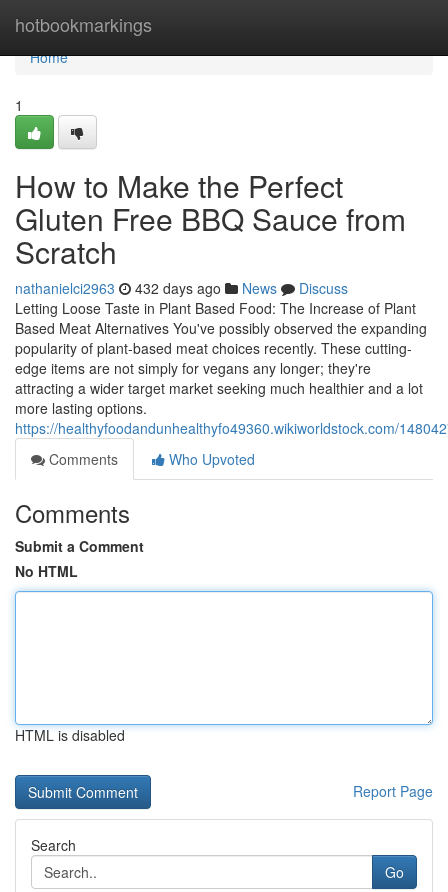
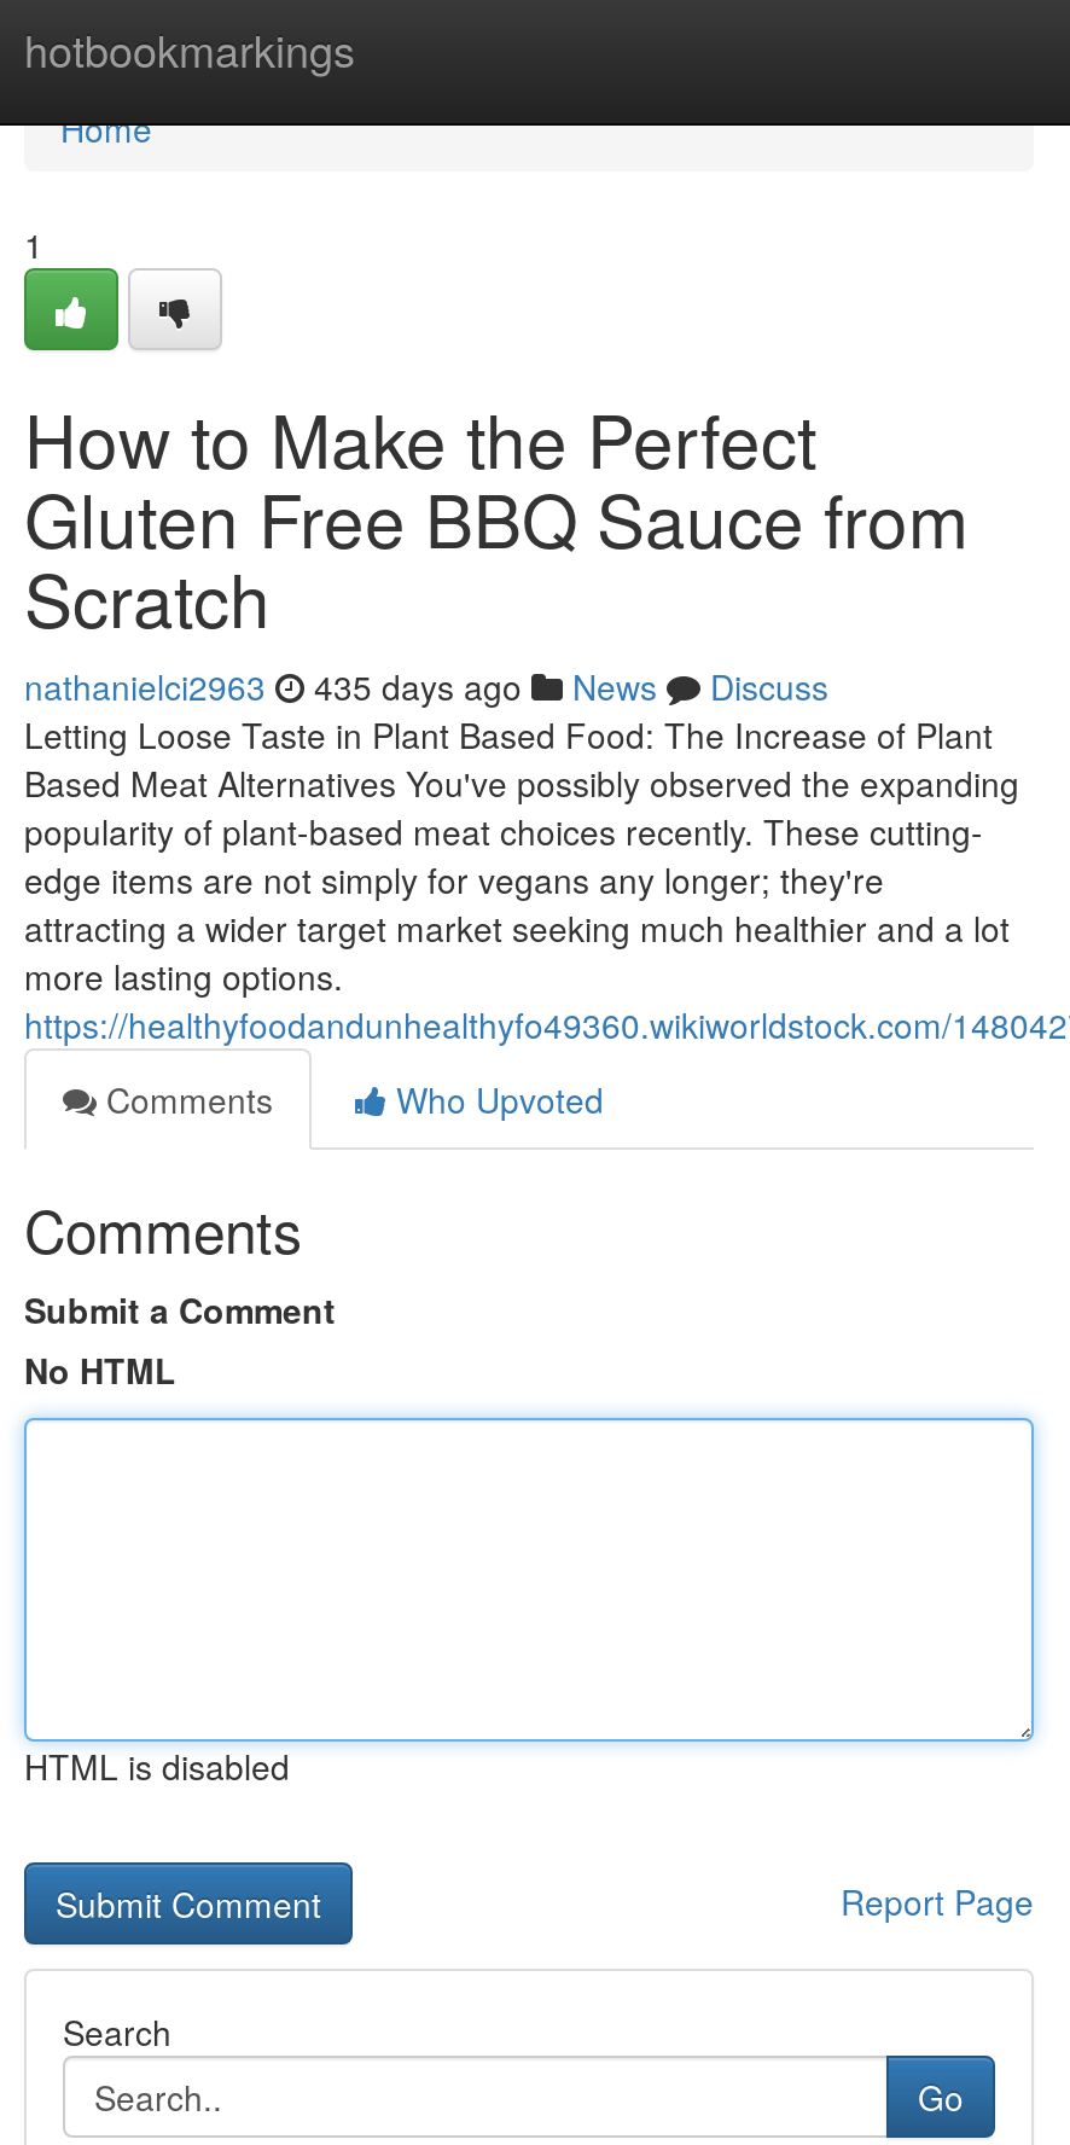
[15,278,348,298] nathanielci2963 432 days ago News Discuss -> [24,662,828,710] nathanielci2963 435 days ago News Discuss

